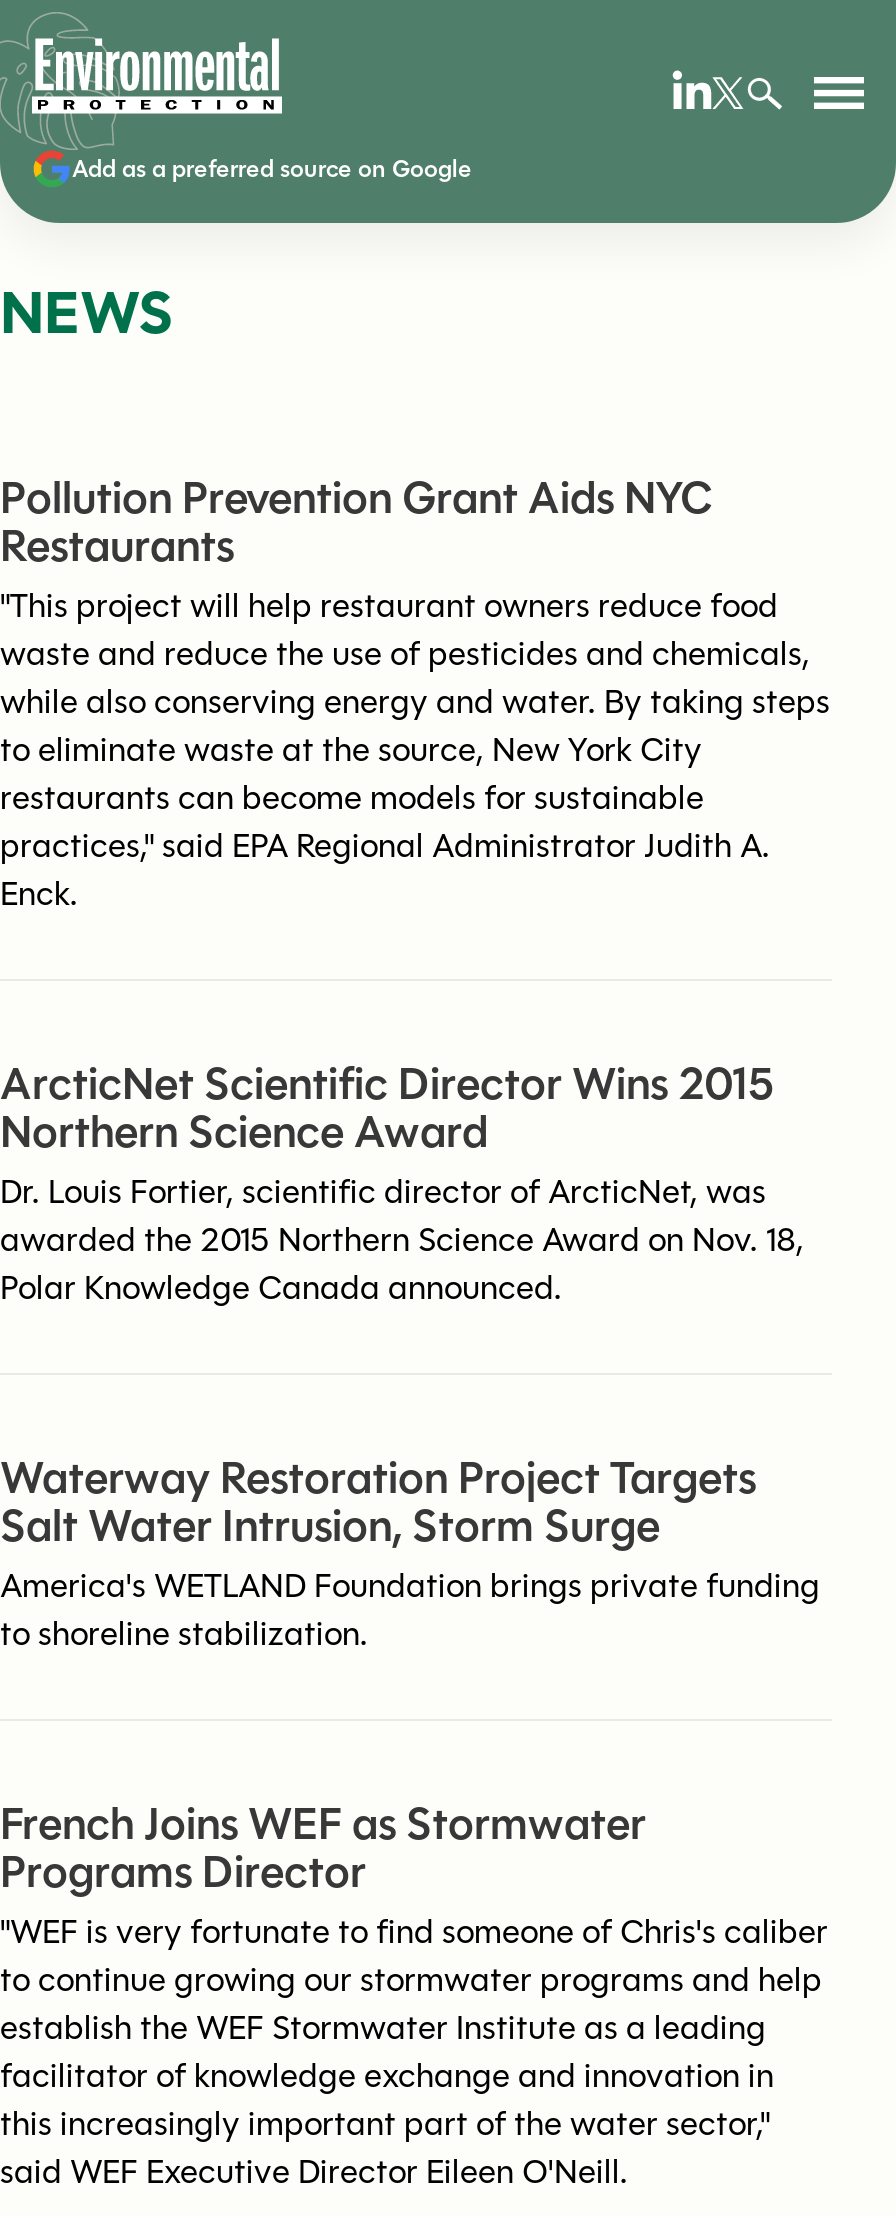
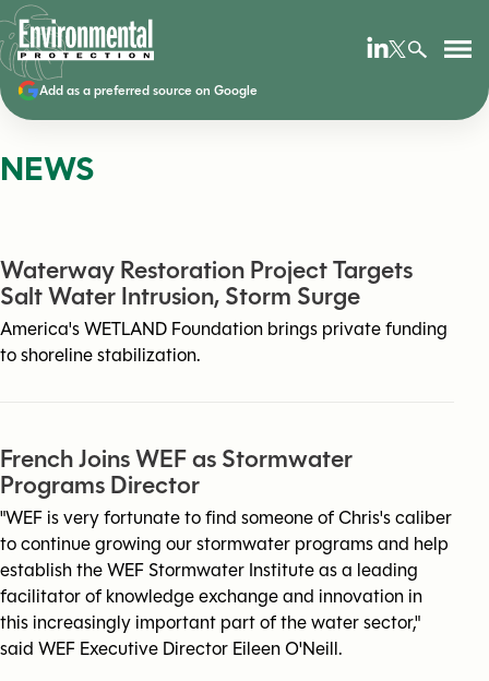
[0,465,830,1311] Pollution Prevention Grant Aids NYC | Restaurants | "This project will help restaurant owners reduce food | waste and reduce the use of pesticides and chemicals, | while also conserving energy and water. By taking steps | to eliminate waste at the source, New York City | restaurants can become models for sustainable | practices," said EPA Regional Administrator Judith A. | Enck. | ArcticNet Scientific Director Wins 2015 | Northern Science Award | Dr. Louis Fortier, scientific director of ArcticNet, was | awarded the 2015 Northern Science Award on Nov. 18, | Polar Knowledge Canada announced. -> none

